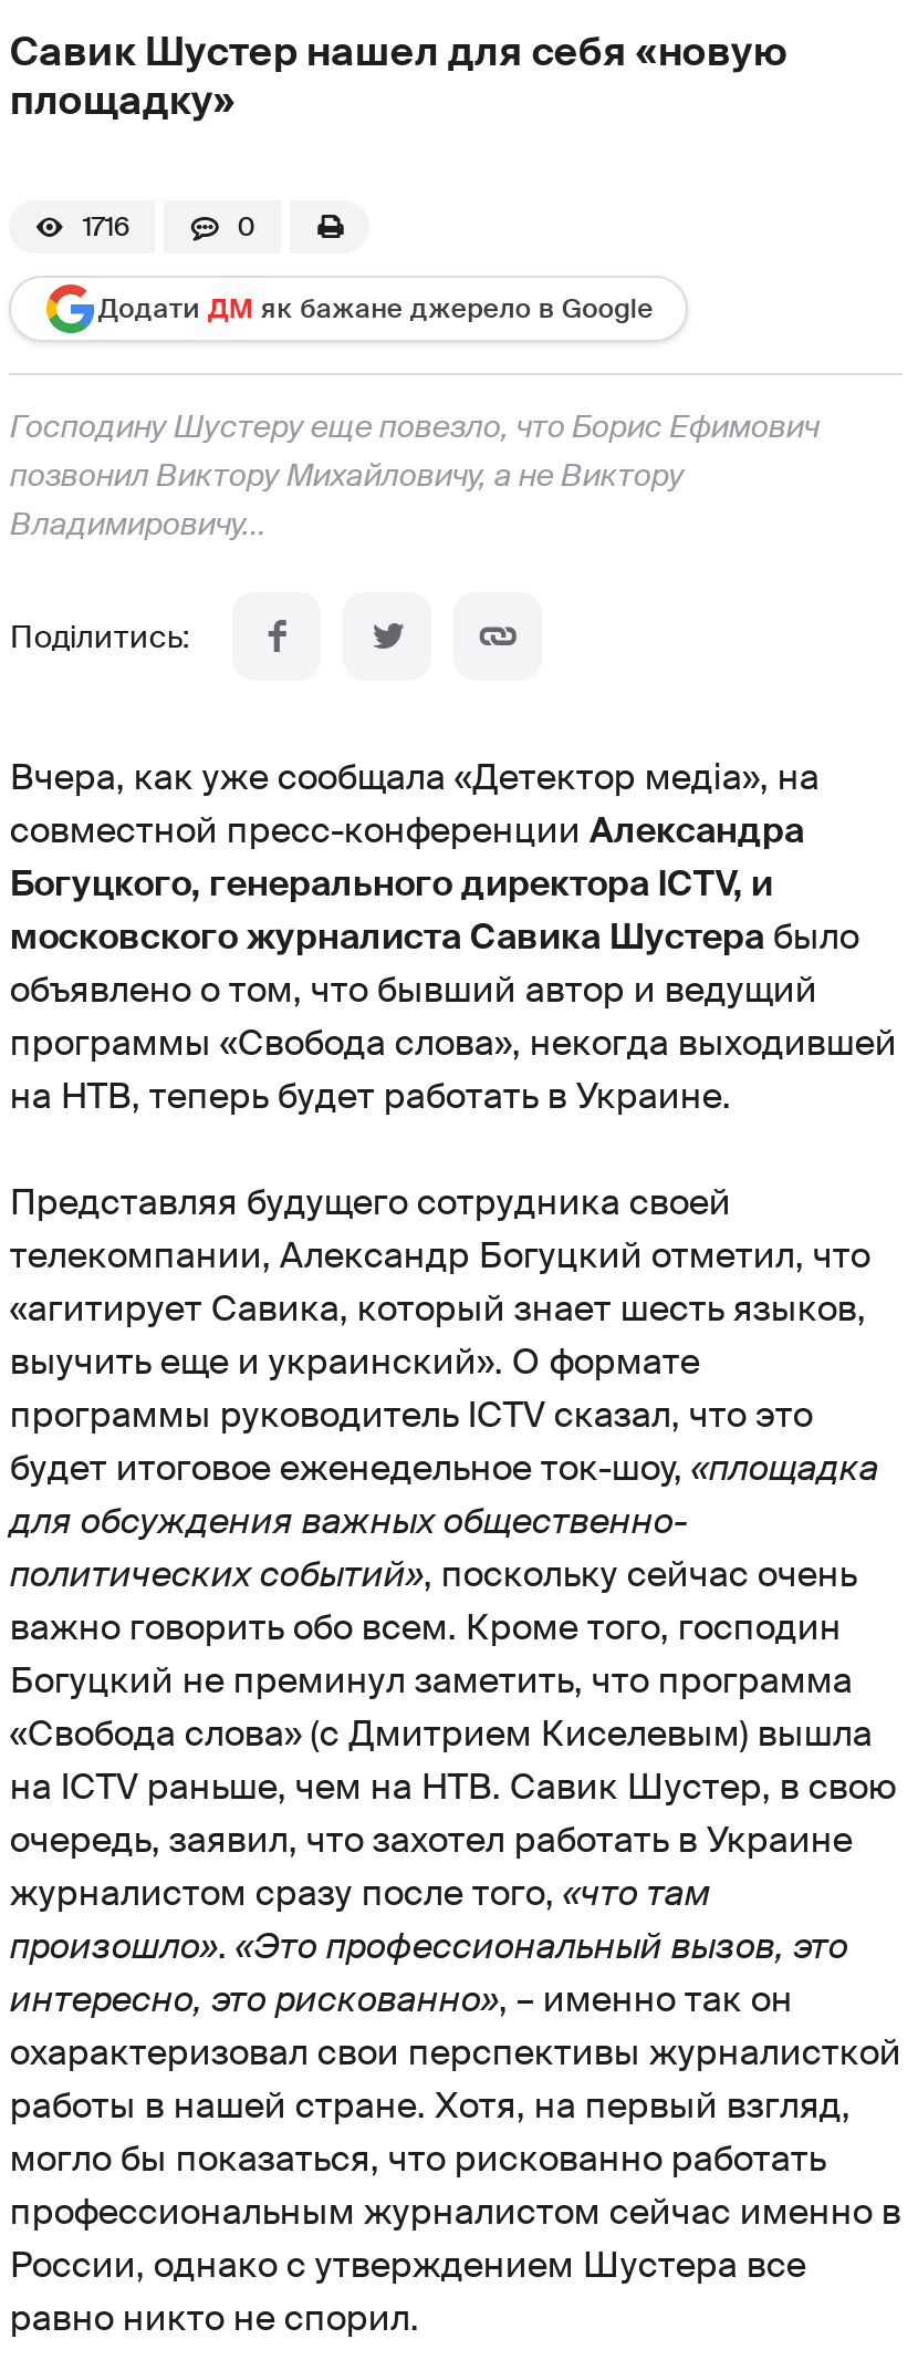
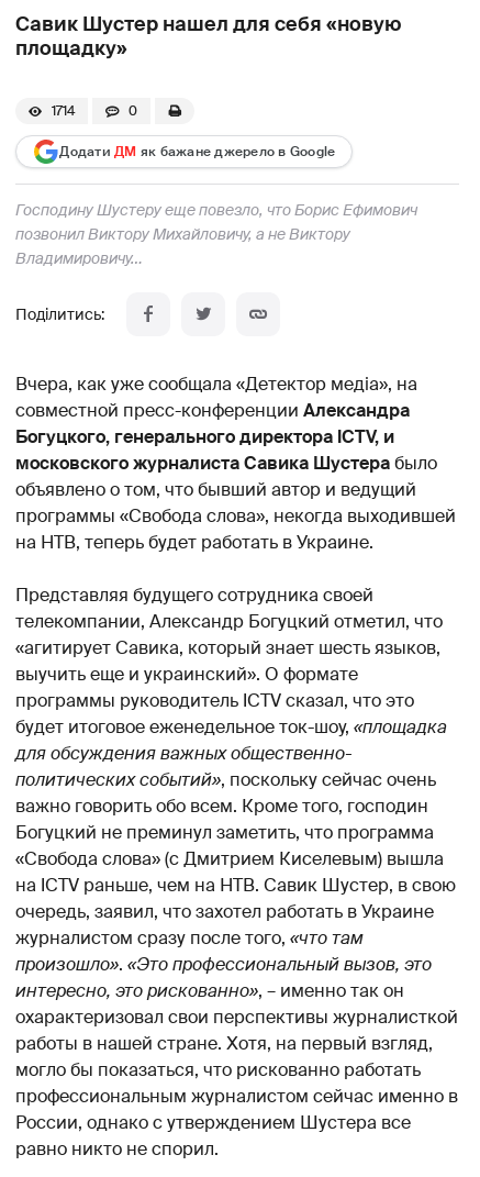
[83,209,129,244] 1716 -> [52,102,75,120] 1714

